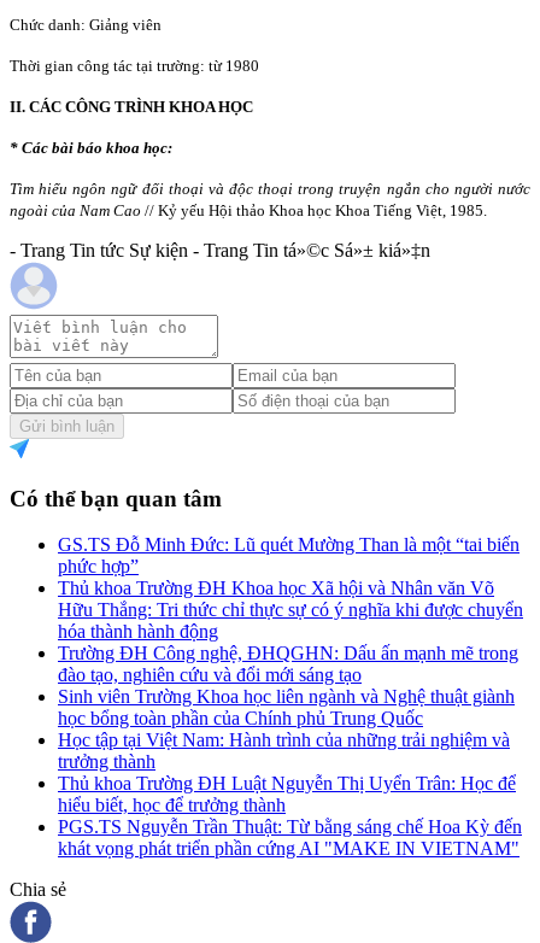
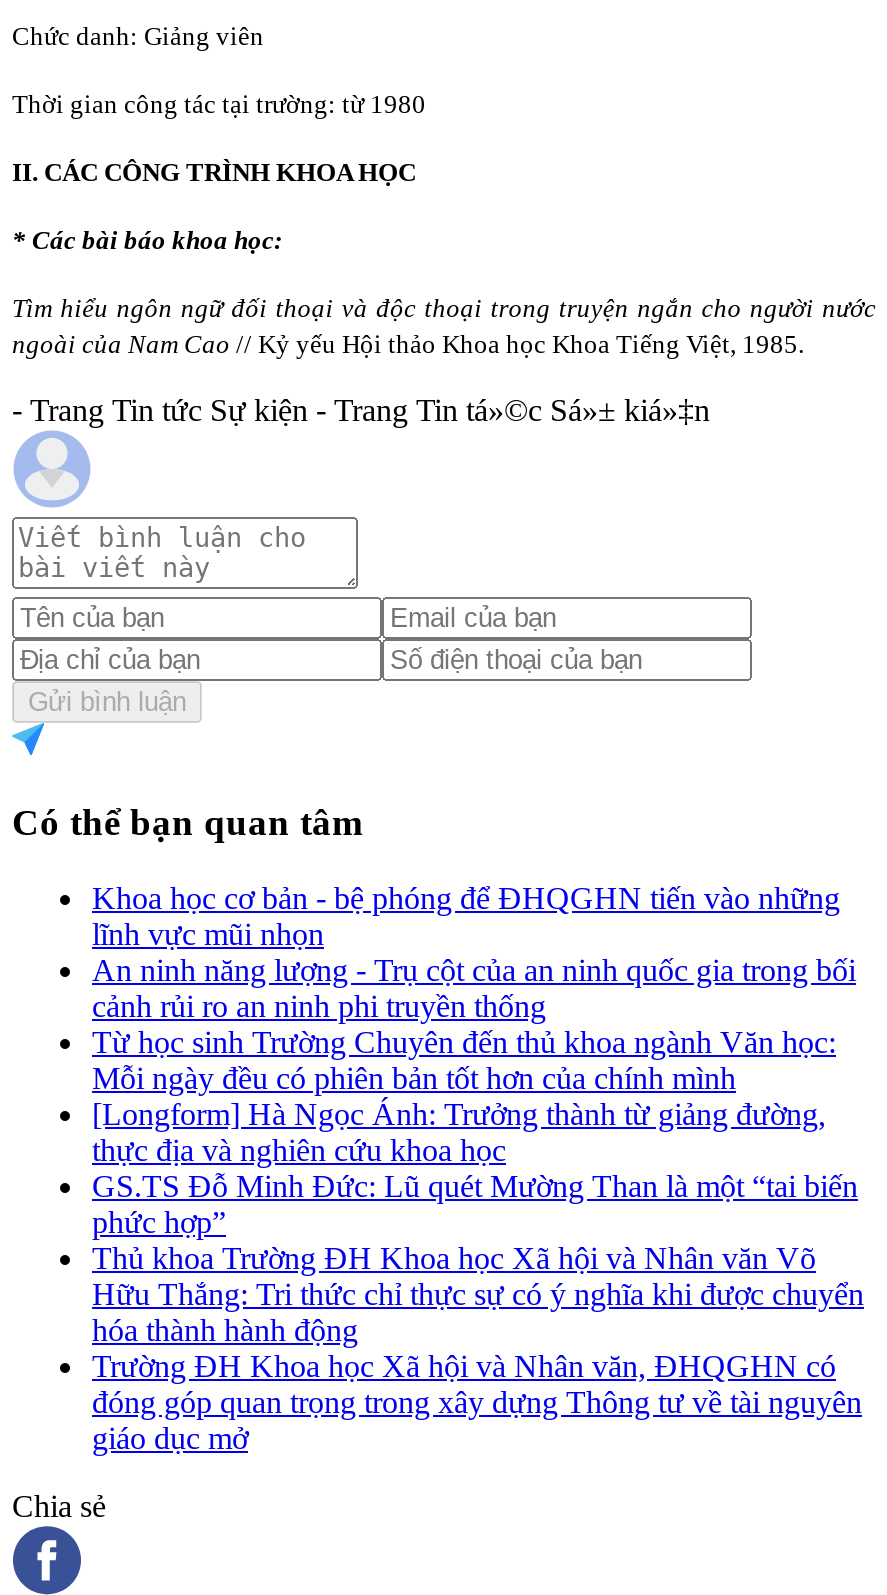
none -> [92,882,856,1168] Khoa học cơ bản - bệ phóng để ĐHQGHN tiến vào những | lĩnh vực mũi nhọn | An ninh năng lượng - Trụ cột của an ninh quốc gia trong bối | cảnh rủi ro an ninh phi truyền thống | Từ học sinh Trường Chuyên đến thủ khoa ngành Văn học: | Mỗi ngày đều có phiên bản tốt hơn của chính mình | [Longform] Hà Ngọc Ánh: Trưởng thành từ giảng đường, | thực địa và nghiên cứu khoa học
moved [58,535,523,642] -> [92,1170,864,1348]: GS.TS Đỗ Minh Đức: Lũ quét Mường Than là một “tai biến | phức hợp” | Thủ khoa Trường ĐH Khoa học Xã hội và Nhân văn Võ | Hữu Thắng: Tri thức chỉ thực sự có ý nghĩa khi được chuyển | hóa thành hành động
[58,643,522,859] Trường ĐH Công nghệ, ĐHQGHN: Dấu ấn mạnh mẽ trong | đào tạo, nghiên cứu và đổi mới sáng tạo | Sinh viên Trường Khoa học liên ngành và Nghệ thuật giành | học bổng toàn phần của Chính phủ Trung Quốc | Học tập tại Việt Nam: Hành trình của những trải nghiệm và | trưởng thành | Thủ khoa Trường ĐH Luật Nguyễn Thị Uyển Trân: Học để | hiểu biết, học để trưởng thành | PGS.TS Nguyễn Trần Thuật: Từ bằng sáng chế Hoa Kỳ đến | khát vọng phát triển phần cứng AI "MAKE IN VIETNAM" -> [92,1350,862,1456] Trường ĐH Khoa học Xã hội và Nhân văn, ĐHQGHN có | đóng góp quan trọng trong xây dựng Thông tư về tài nguyên | giáo dục mở

